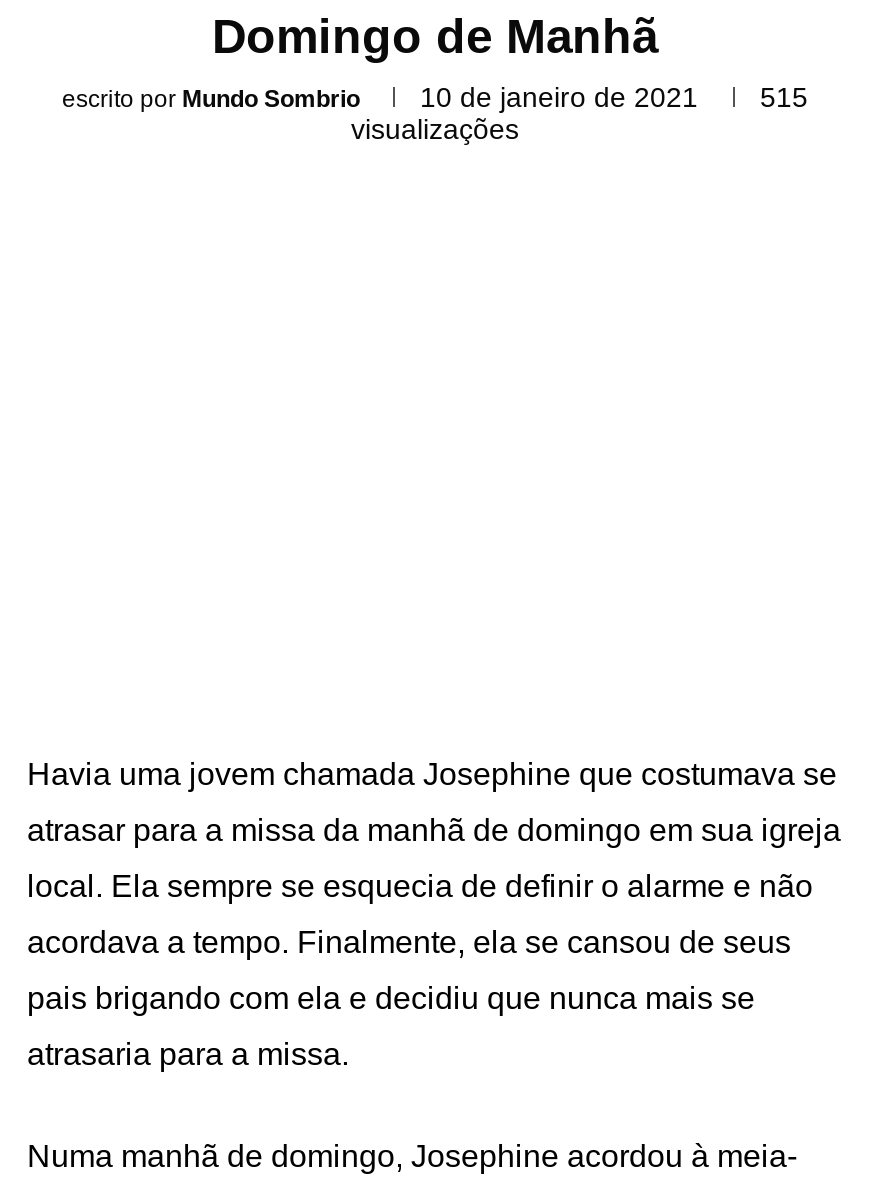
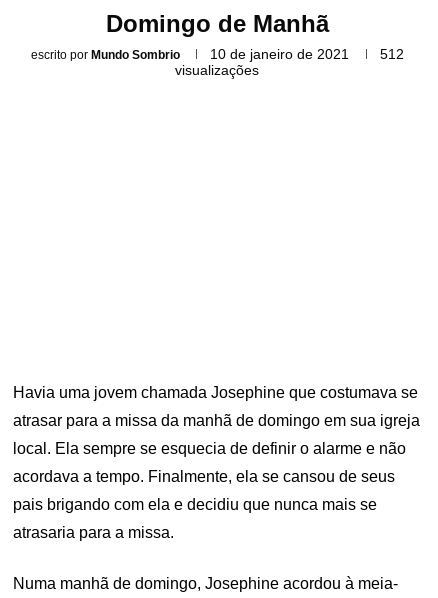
[420,81,808,113] 10 de janeiro de 2021 515 -> [209,46,403,62] 10 de janeiro de 2021 512

